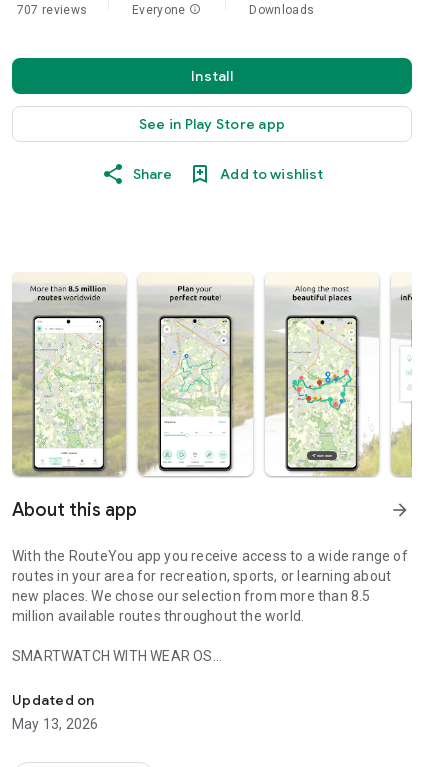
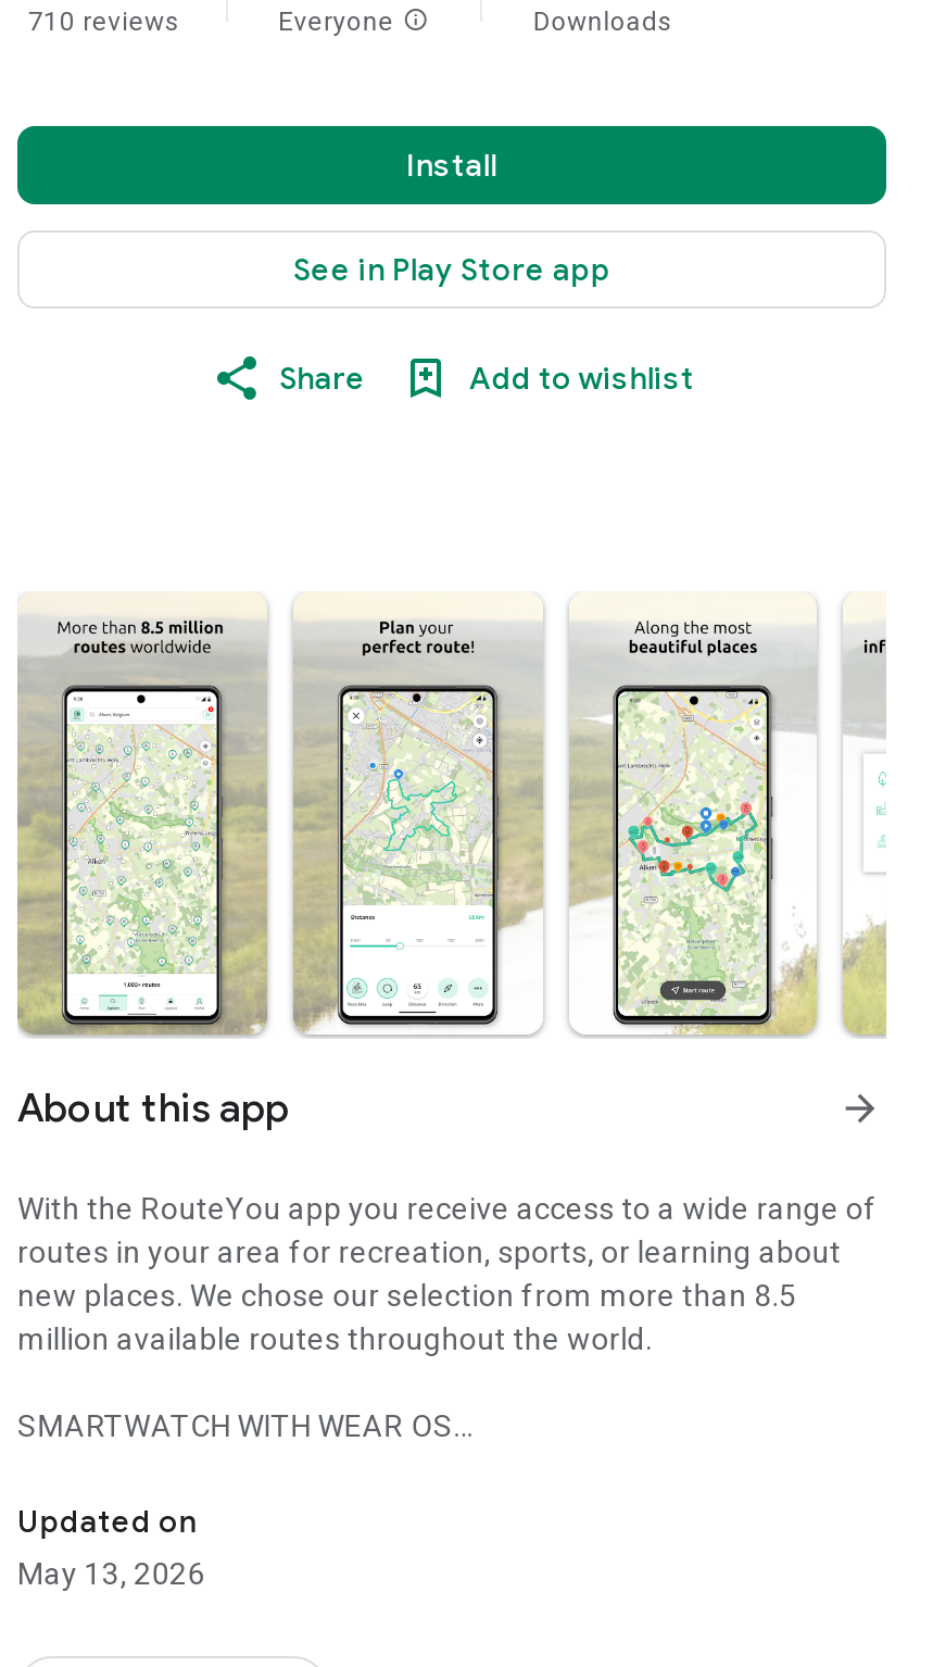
[17,3,87,17] 707 reviews -> [28,7,181,37] 710 reviews

